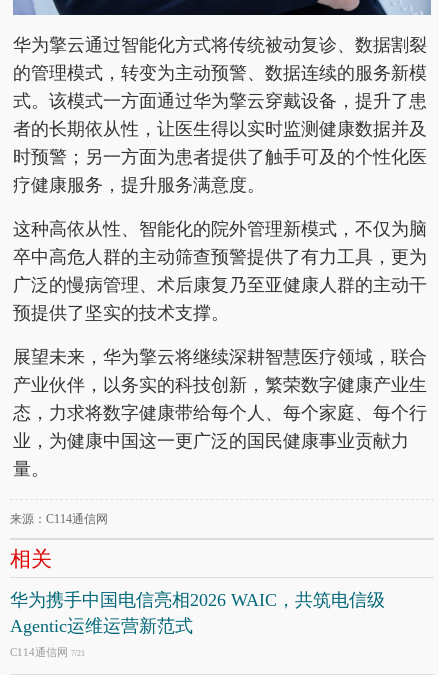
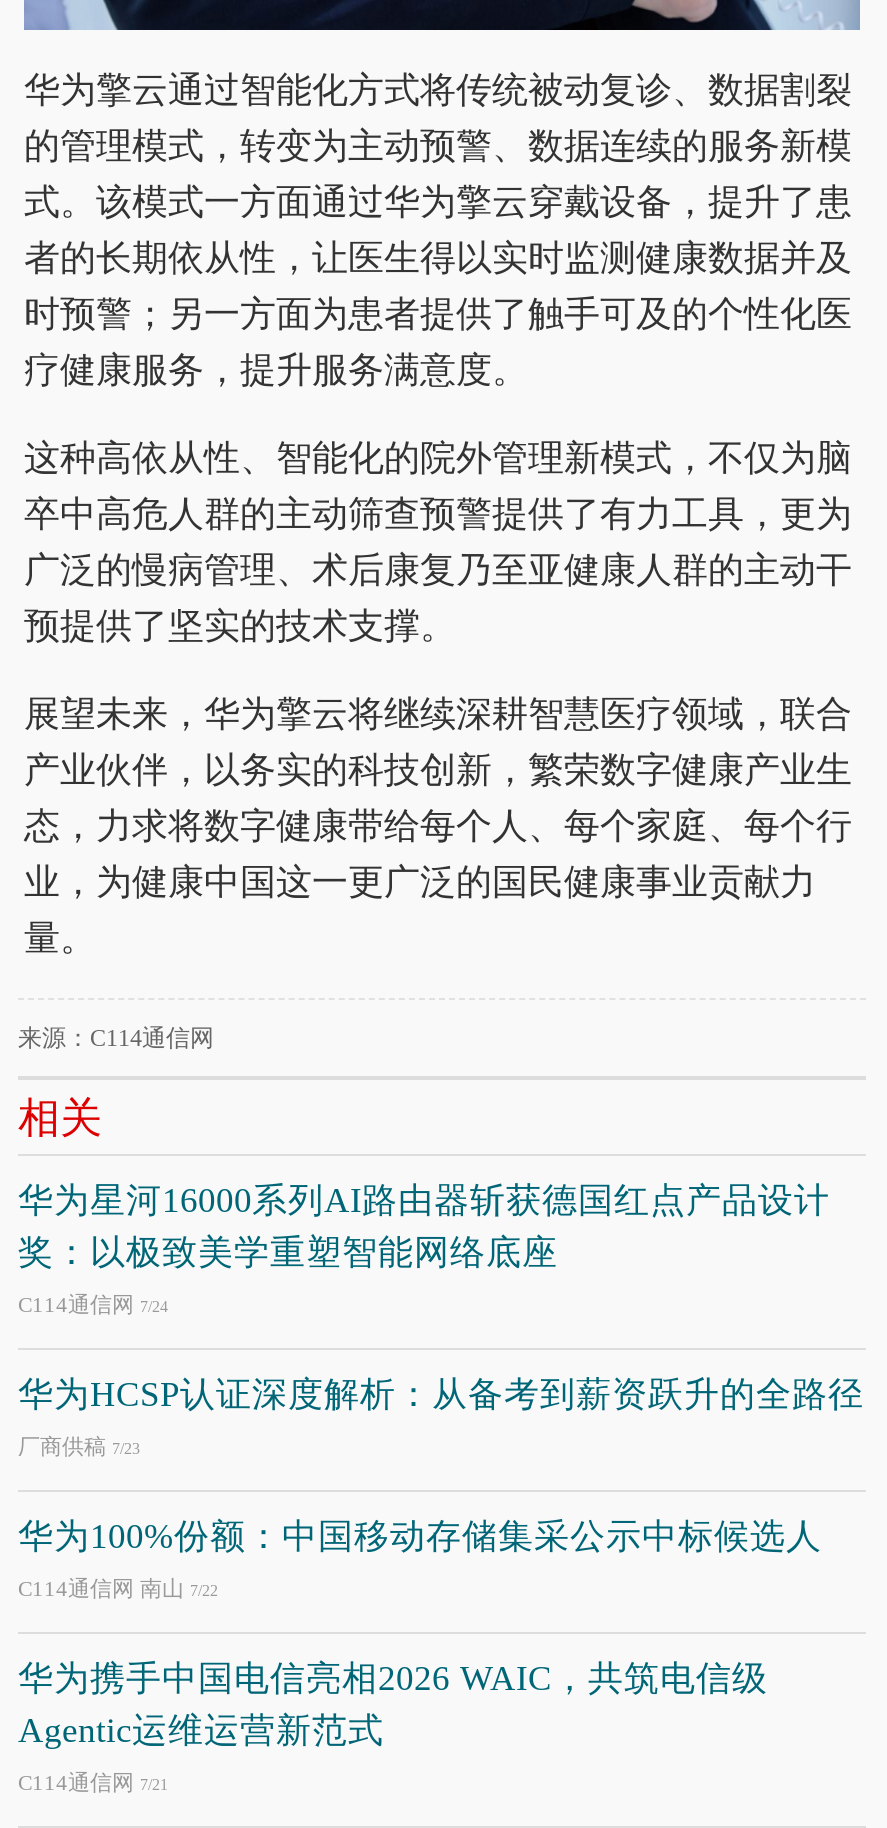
none -> [18,1181,864,1601] 华为星河16000系列AI路由器斩获德国红点产品设计 | 奖：以极致美学重塑智能网络底座 | C114通信网7/24 | 华为HCSP认证深度解析：从备考到薪资跃升的全路径 | 厂商供稿7/23 | 华为100%份额：中国移动存储集采公示中标候选人 | C114通信网 南山7/22

